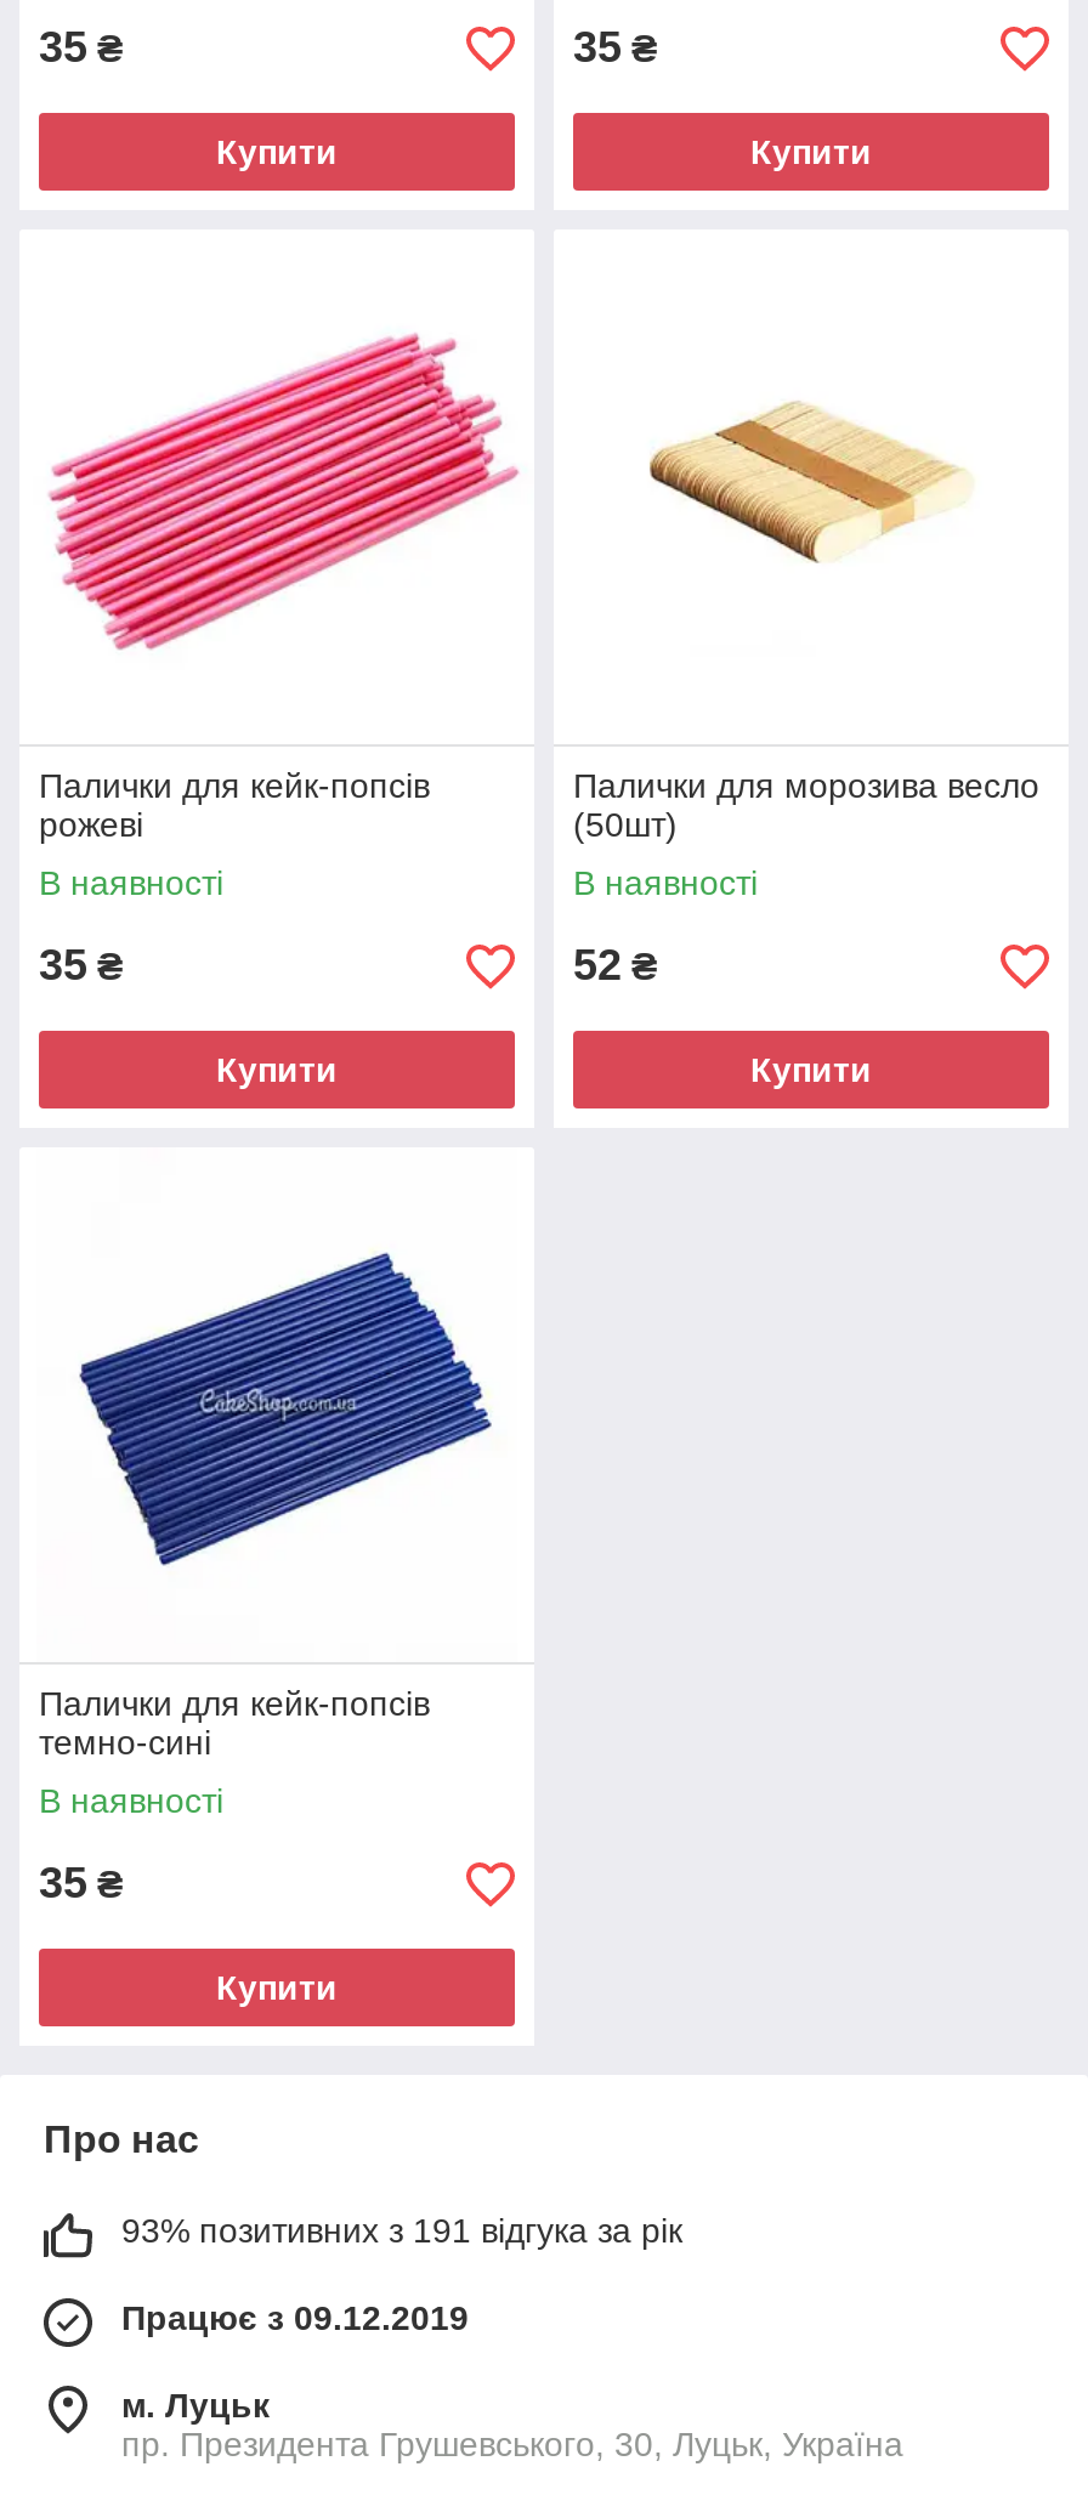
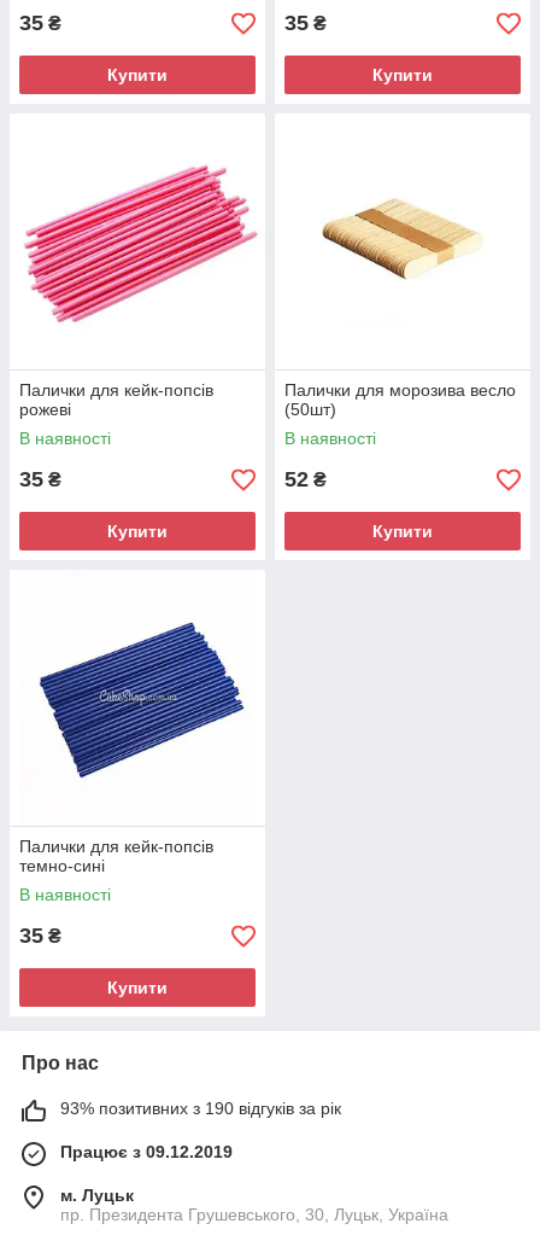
[121,2211,682,2250] 93% позитивних з 191 відгука за рік -> [60,1099,341,1118] 93% позитивних з 190 відгуків за рік

